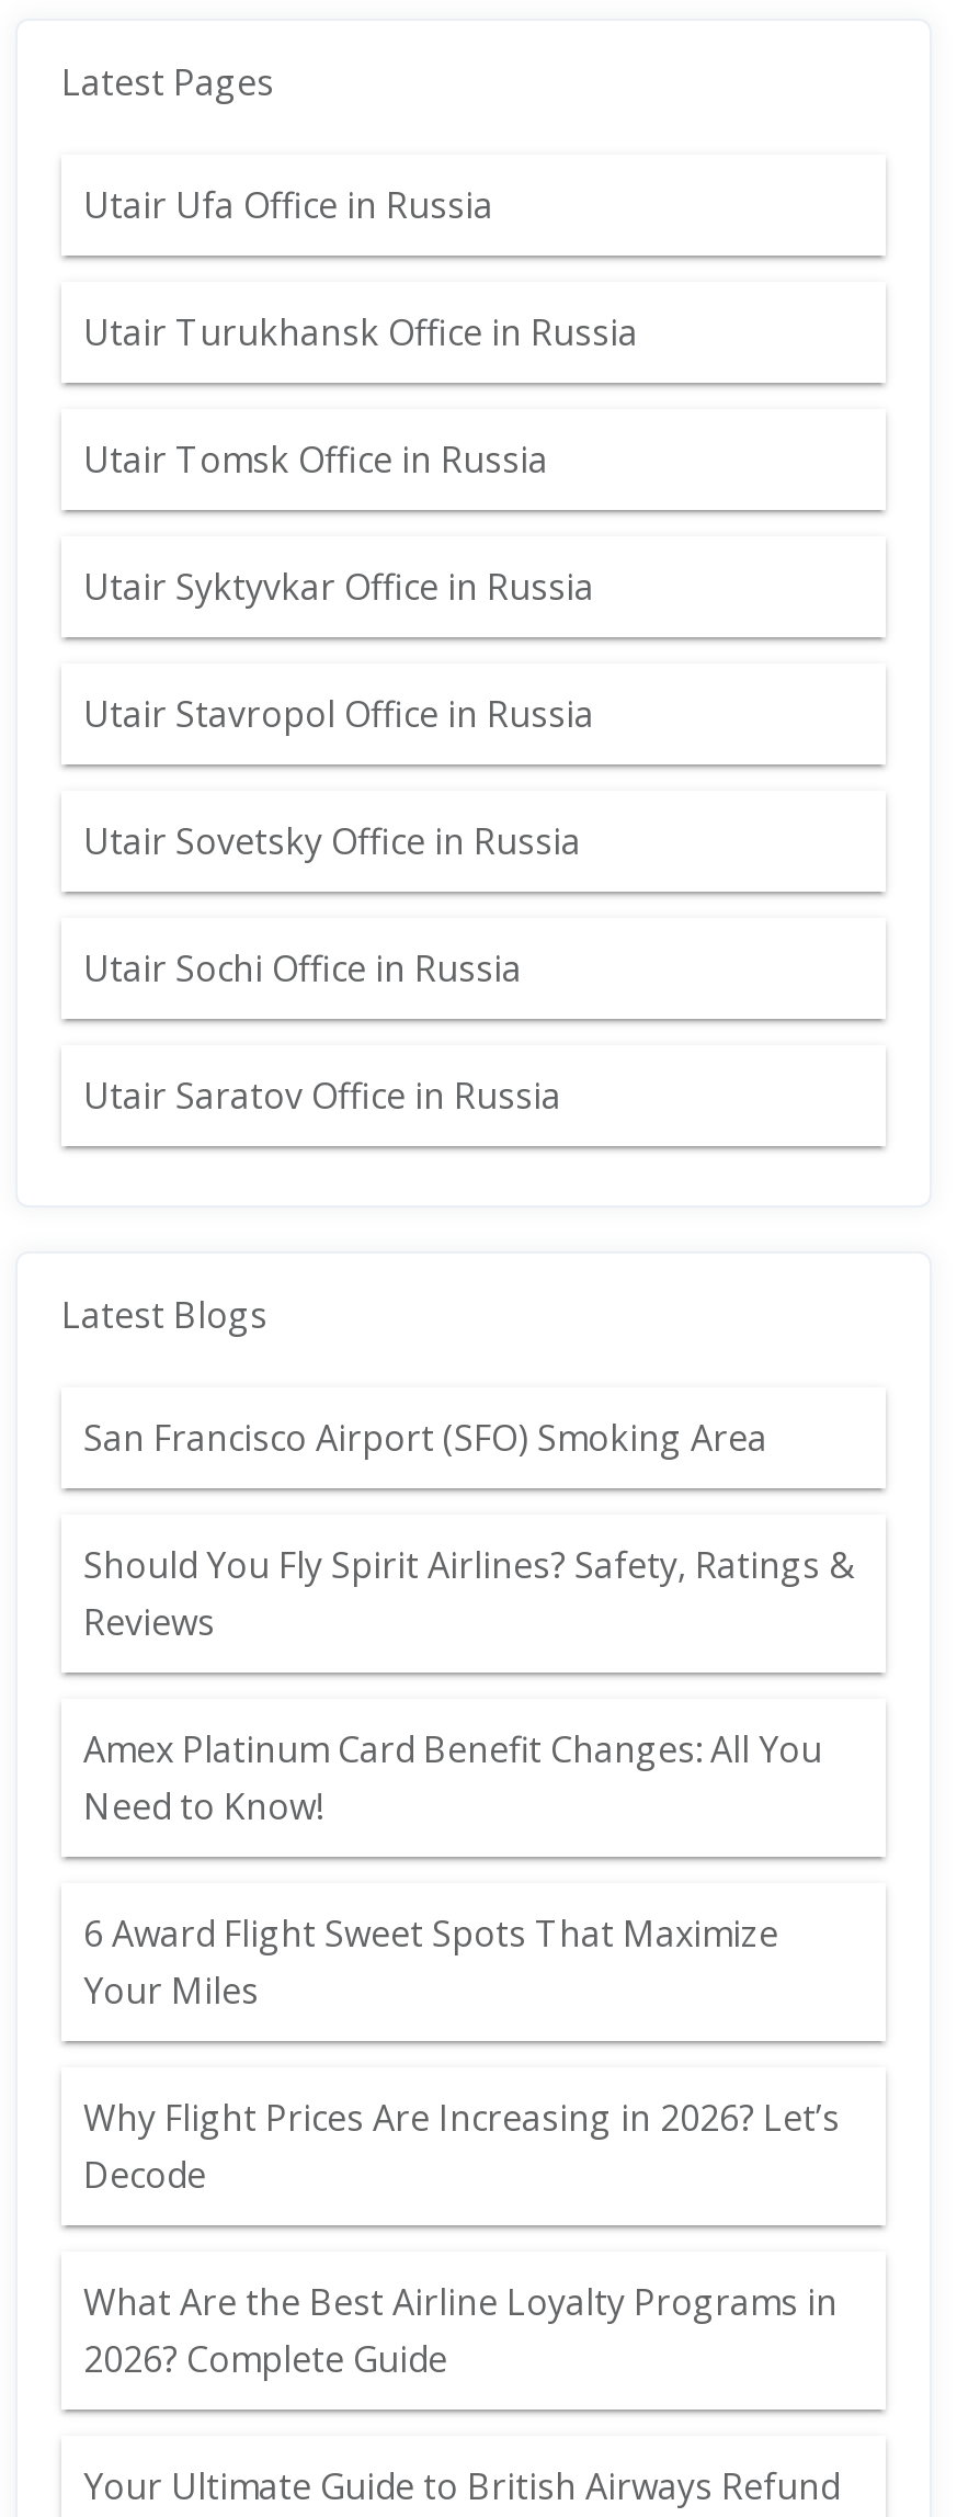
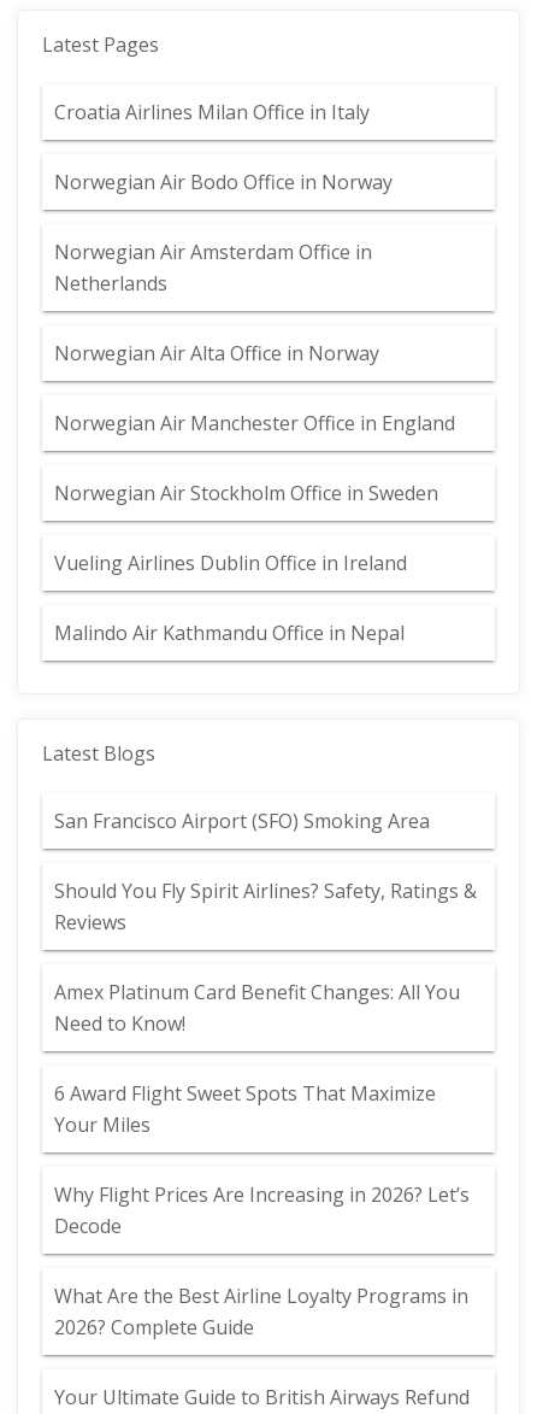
[83,181,493,229] Utair Ufa Office in Russia -> [54,99,370,125] Croatia Airlines Milan Office in Italy
[83,308,638,356] Utair Turukhansk Office in Russia -> [54,169,393,195] Norwegian Air Bodo Office in Norway
[83,435,548,484] Utair Tomsk Office in Russia -> [54,239,372,297] Norwegian Air Amsterdam Office in | Netherlands
[83,563,594,611] Utair Syktyvkar Office in Russia -> [54,340,379,366] Norwegian Air Alta Office in Norway
[83,690,594,738] Utair Stavropol Office in Russia -> [54,410,455,436] Norwegian Air Manchester Office in England
[83,817,581,865] Utair Sovetsky Office in Russia -> [54,480,438,506] Norwegian Air Stockholm Office in Sweden
[83,944,522,993] Utair Sochi Office in Russia -> [54,550,407,576] Vueling Airlines Dublin Office in Ireland
[83,1072,561,1120] Utair Saratov Office in Russia -> [54,620,405,646] Malindo Air Kathmandu Office in Nepal

